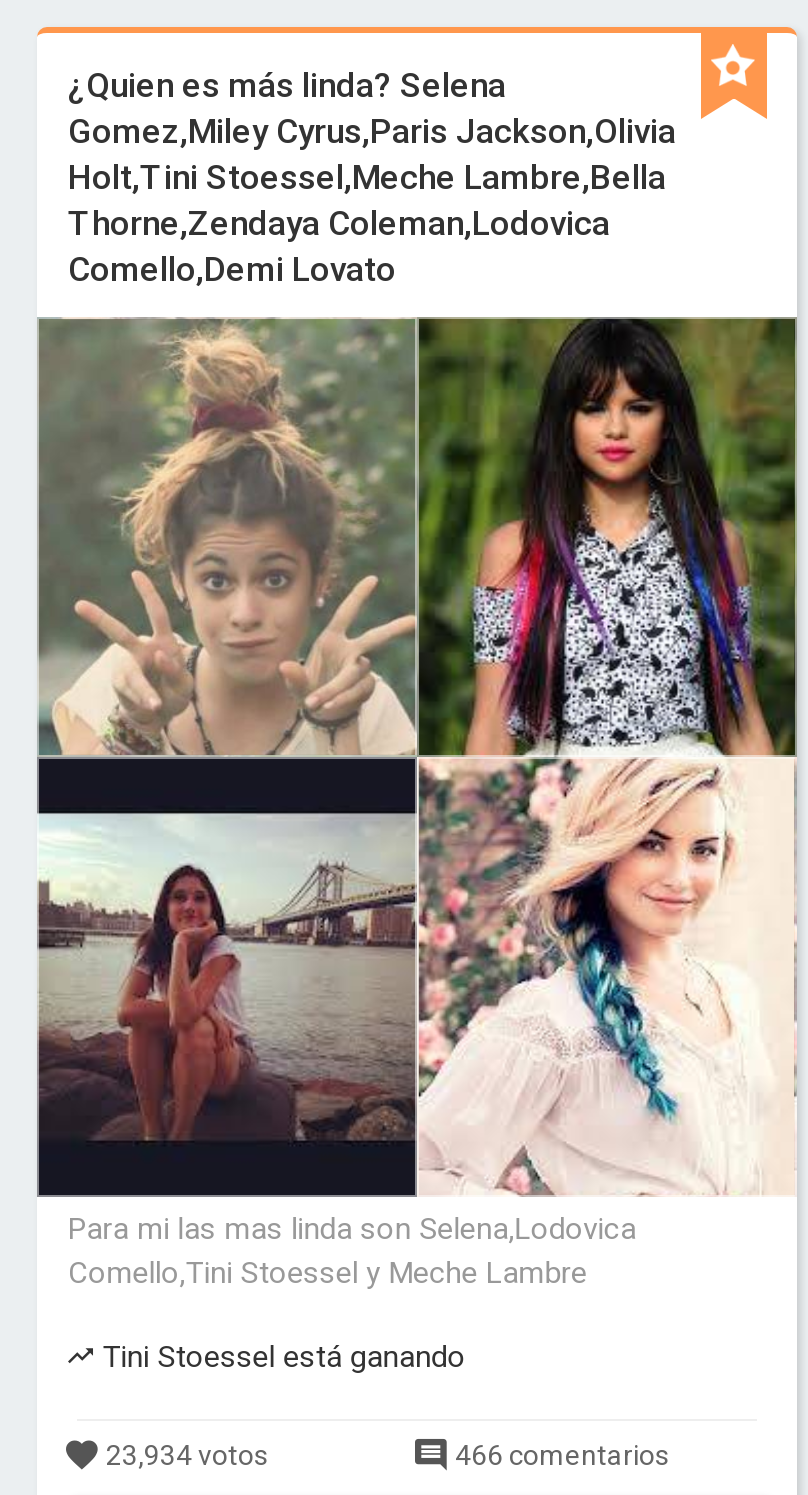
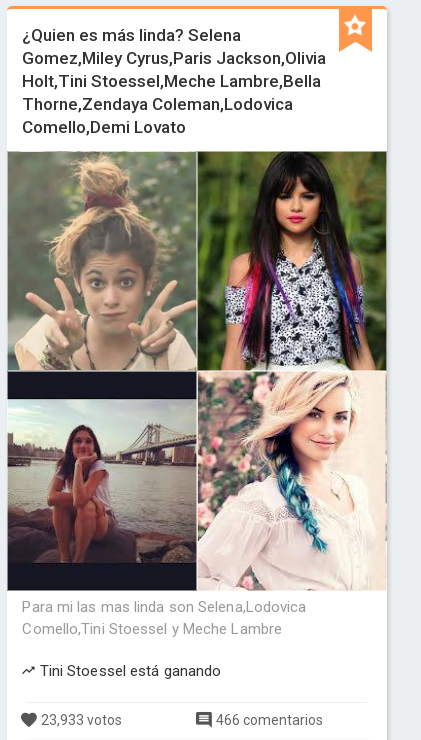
[100,1439,268,1471] 23,934 votos -> [38,712,122,728] 23,933 votos

